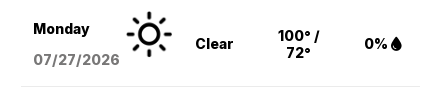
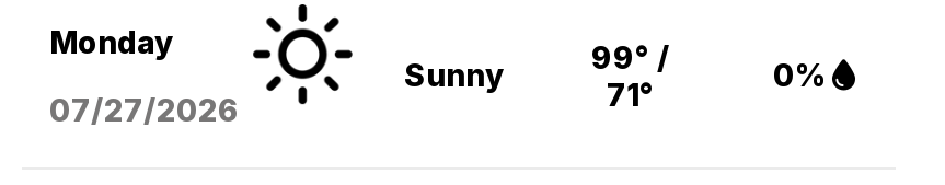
[195,27,320,61] Clear | 100° / | 72° -> [404,38,670,113] Sunny | 99° / | 71°

